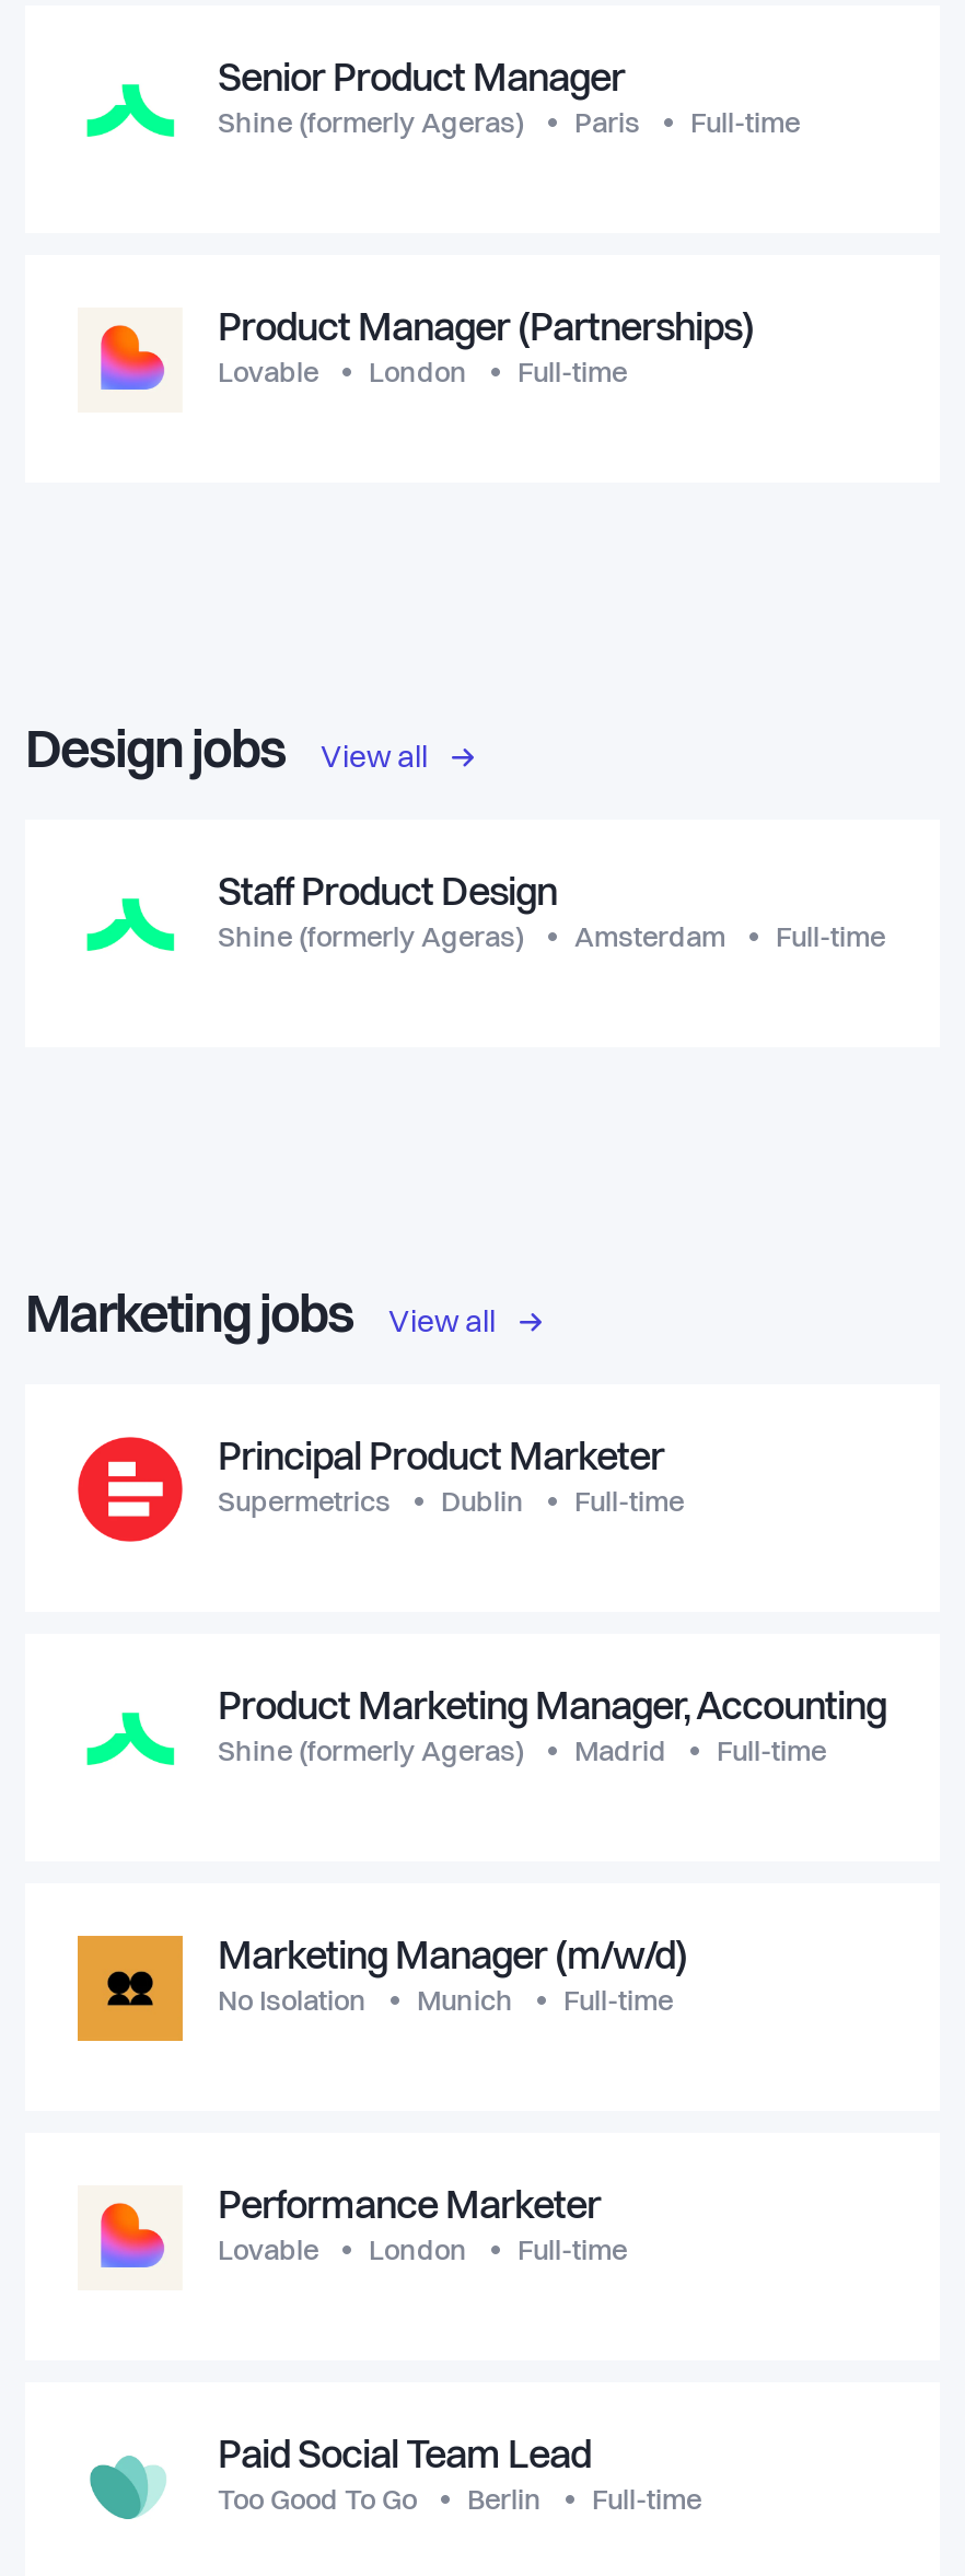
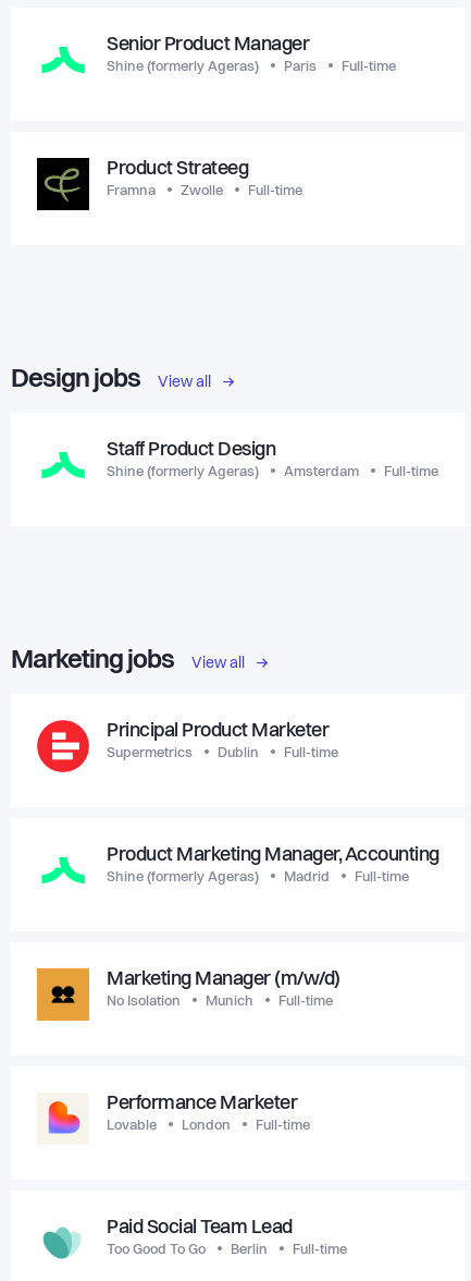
[78,308,754,413] [image] | Product Manager (Partnerships) | Lovable | London -> [36,157,248,211] [image] | Product Strateeg | Framna | Zwolle

